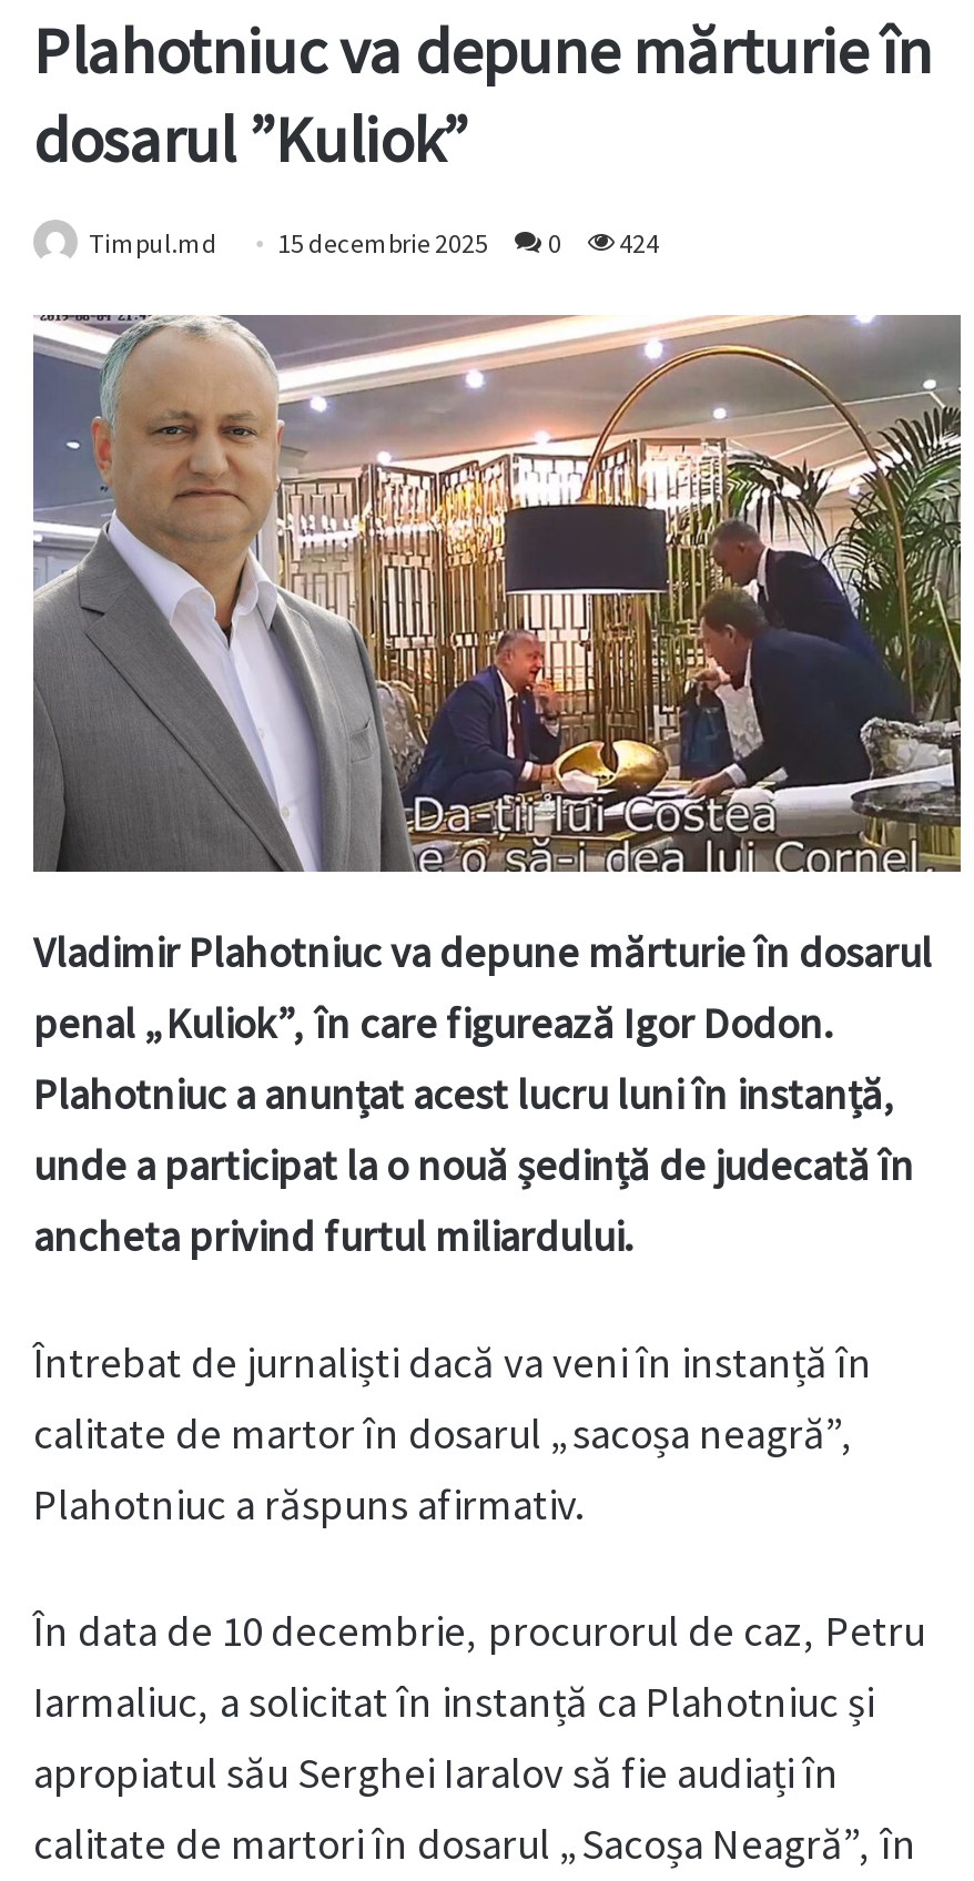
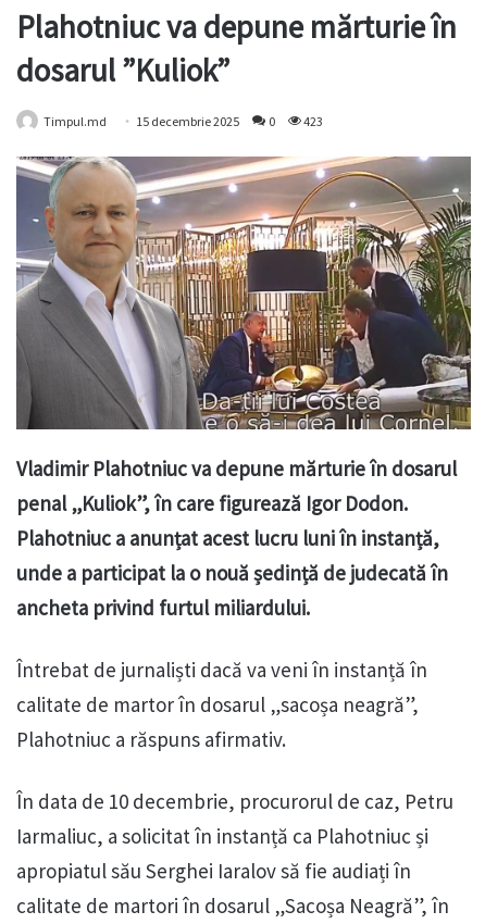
[89,227,659,260] Timpul.md 15 decembrie 2025 0 424 -> [43,113,323,130] Timpul.md 15 decembrie 2025 0 423

